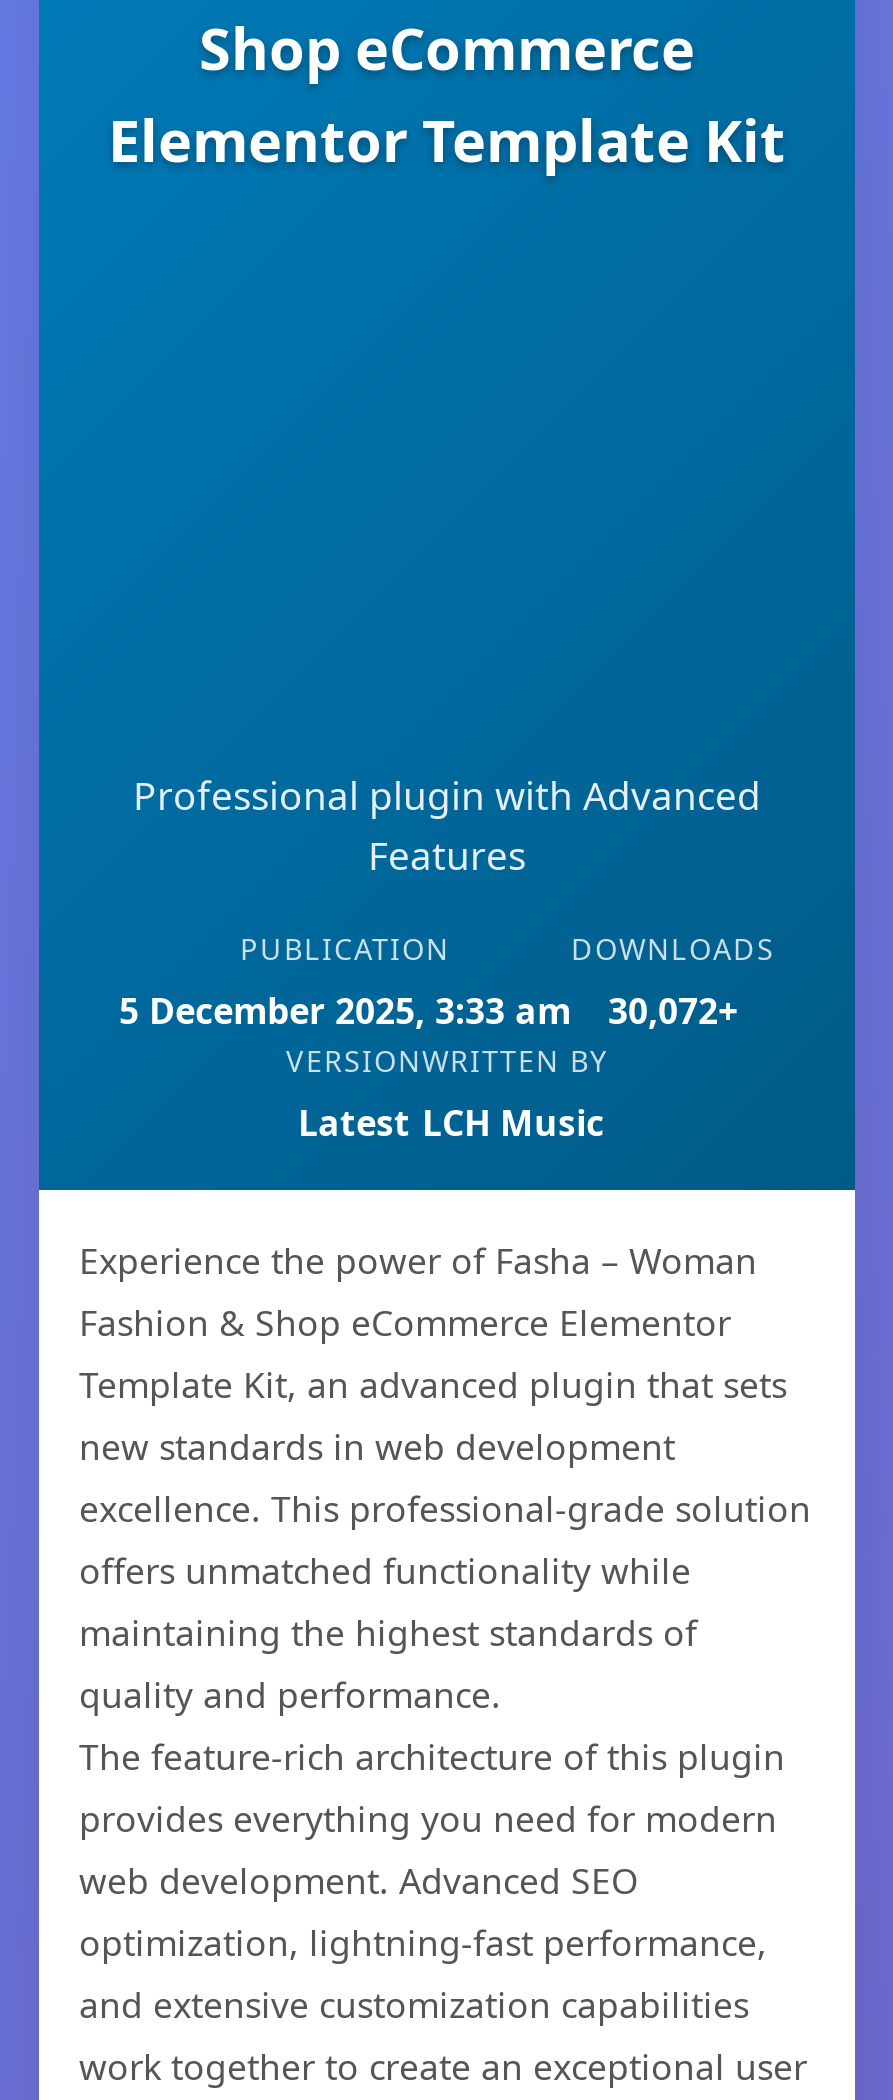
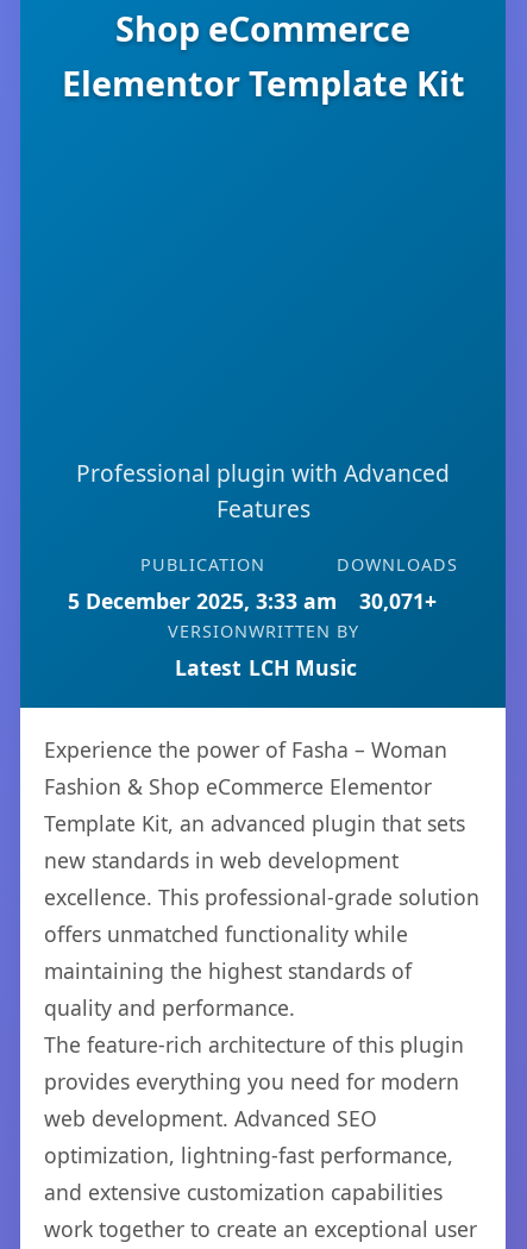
[119,986,738,1034] 5 December 2025, 3:33 am 30,072+ -> [68,586,436,615] 5 December 2025, 3:33 am 30,071+

